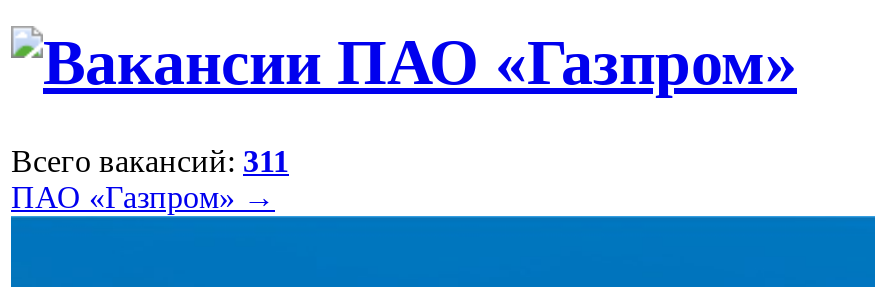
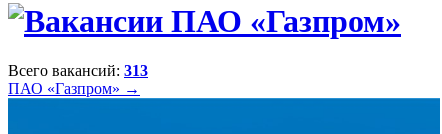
[11,144,289,178] Всего вакансий: 311 -> [8,62,148,79] Всего вакансий: 313

